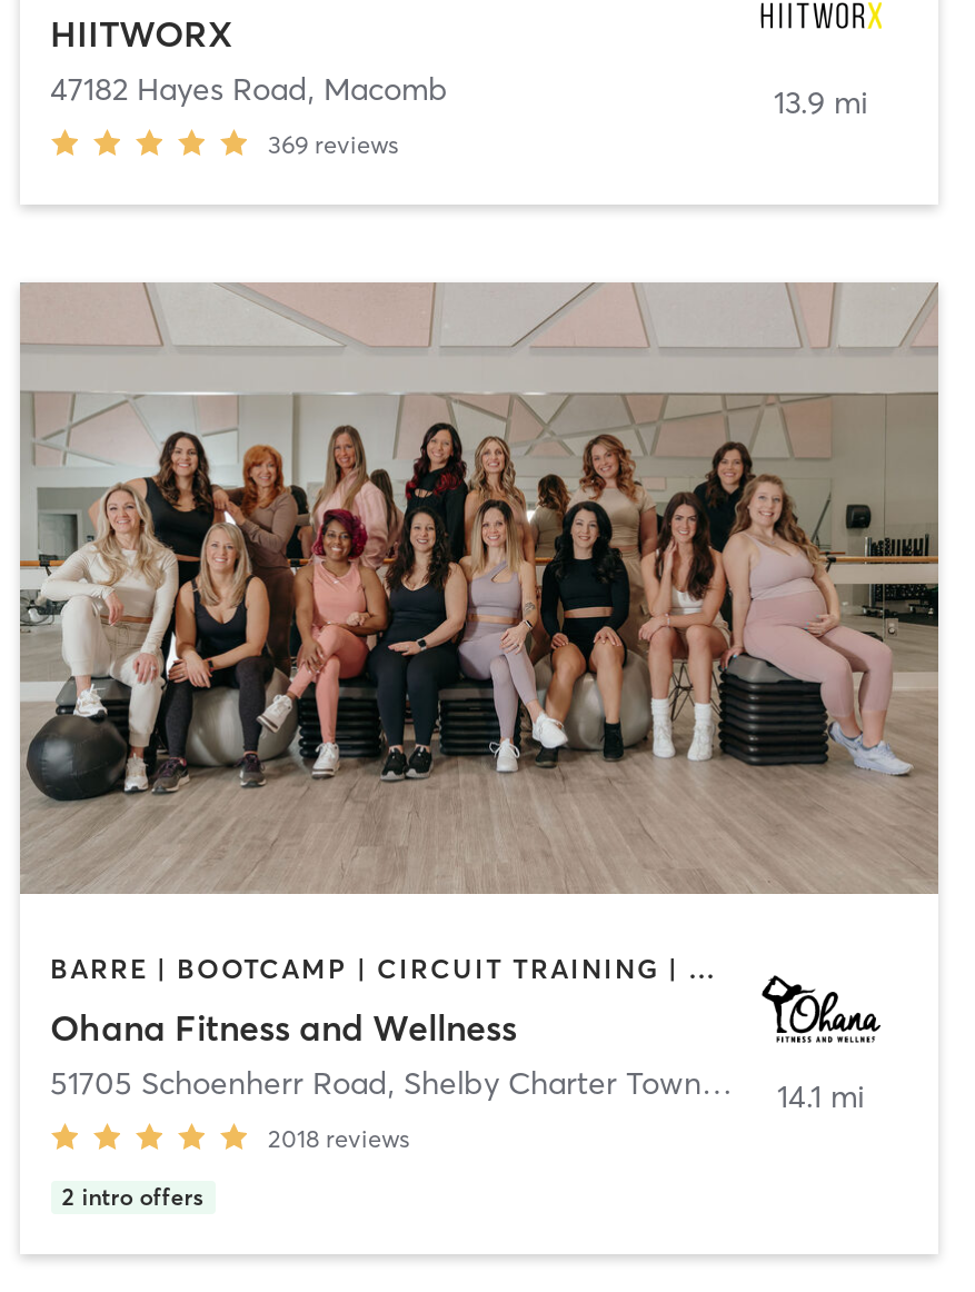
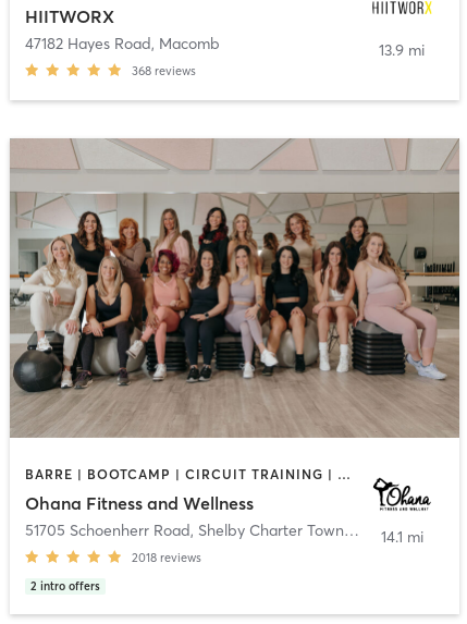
[268,128,399,159] 369 reviews -> [131,63,195,78] 368 reviews

